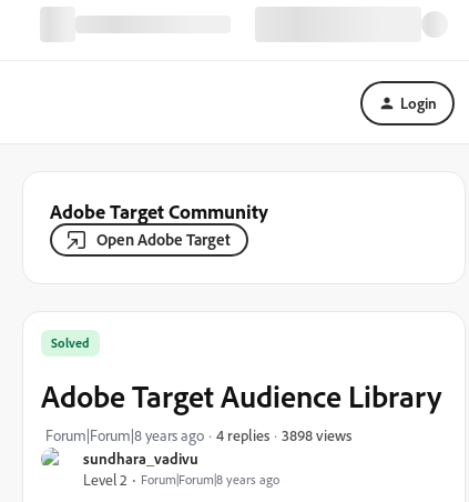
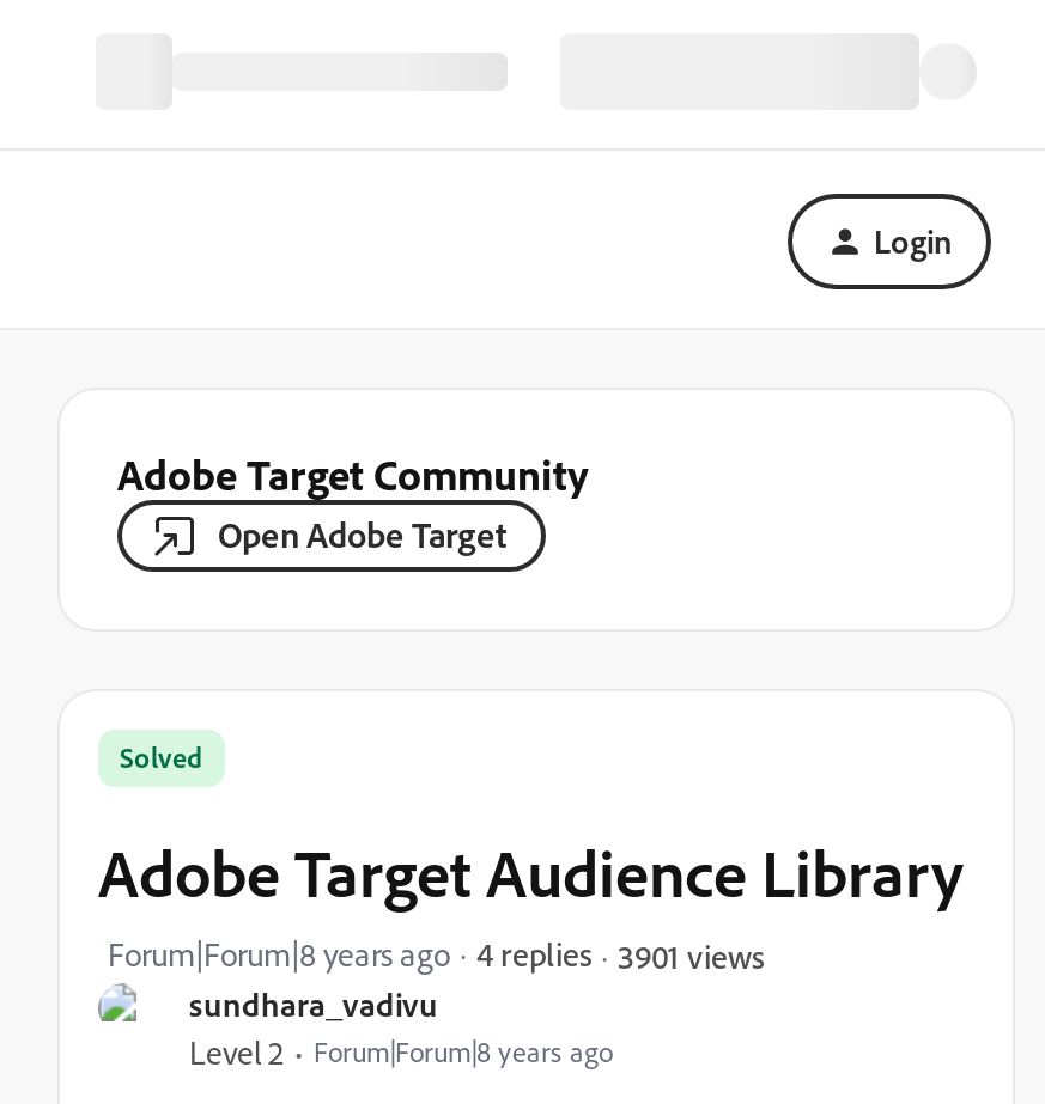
[282,425,351,444] 3898 views -> [618,934,764,975] 3901 views

